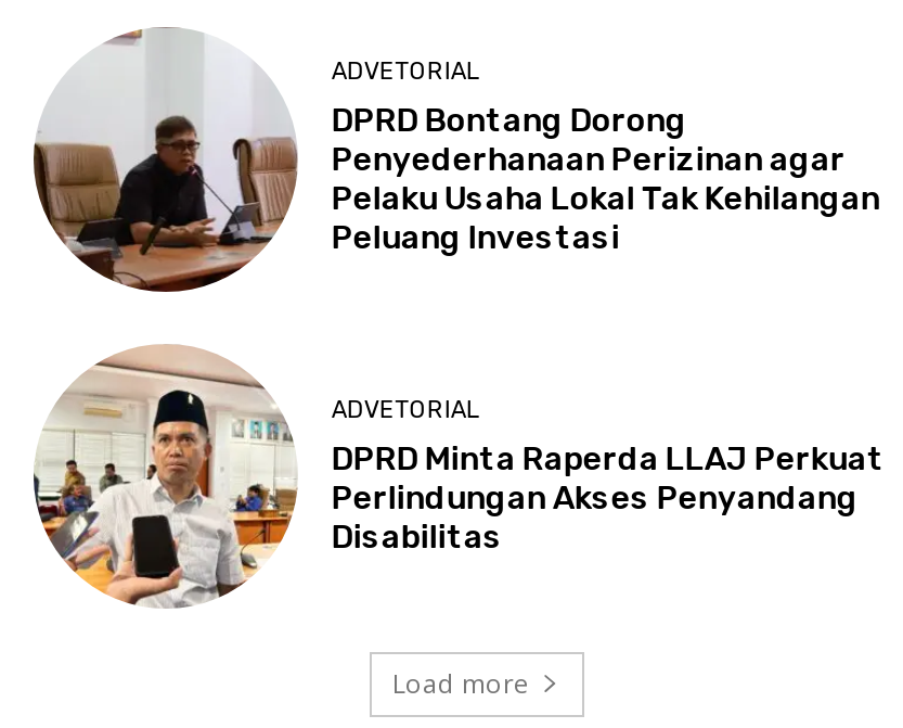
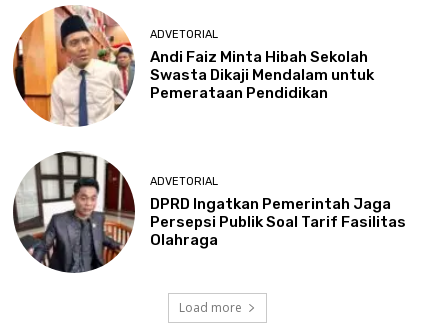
[31,10,880,294] [image] | DPRD Bontang Dorong | Penyederhanaan Perizinan agar | Pelaku Usaha Lokal Tak Kehilangan | Peluang Investasi -> [12,5,374,127] [image] | Andi Faiz Minta Hibah Sekolah | Swasta Dikaji Mendalam untuk | Pemerataan Pendidikan
[34,344,884,606] [image] | DPRD Minta Raperda LLAJ Perkuat | Perlindungan Akses Penyandang | Disabilitas -> [13,151,406,273] [image] | DPRD Ingatkan Pemerintah Jaga | Persepsi Publik Soal Tarif Fasilitas | Olahraga

